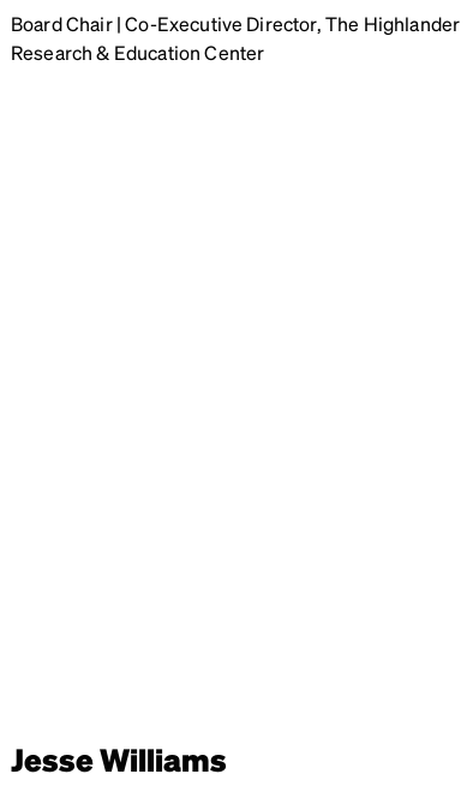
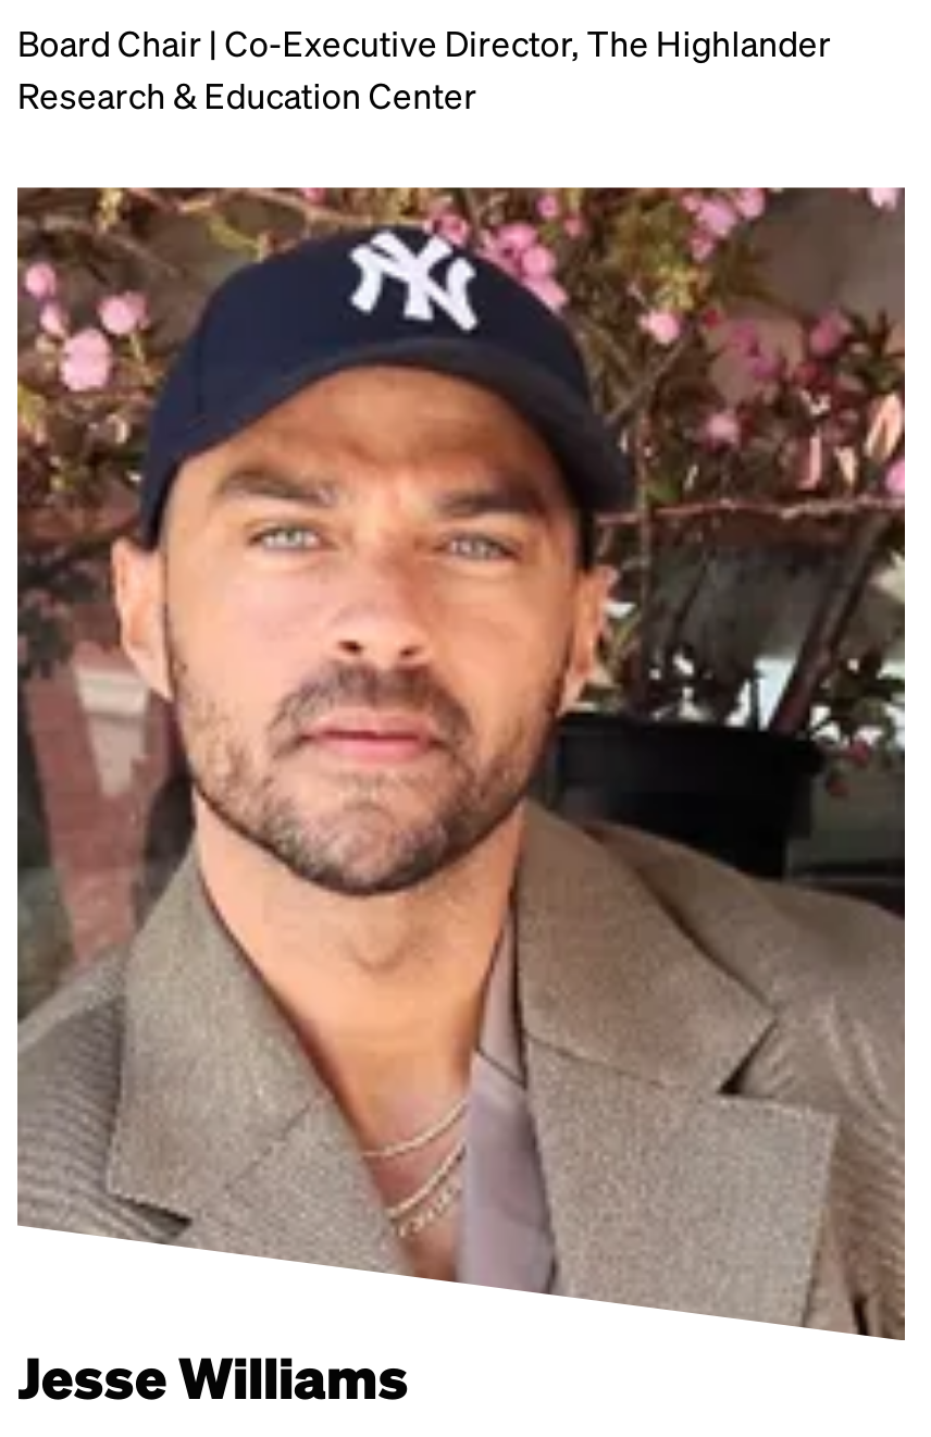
none -> [15,185,907,1342] [image]

